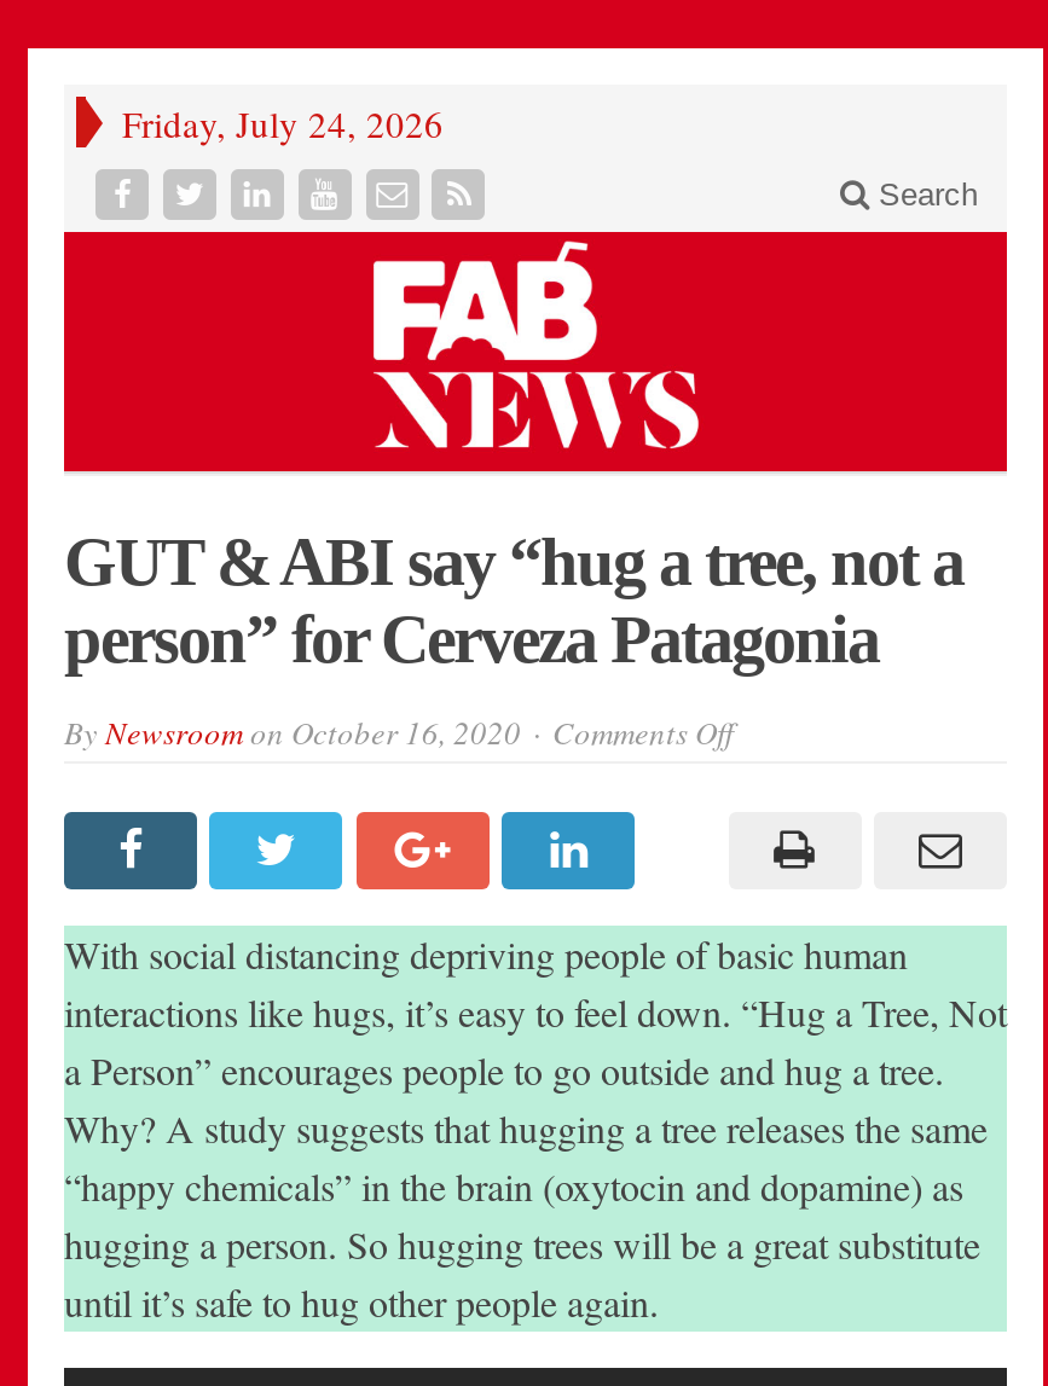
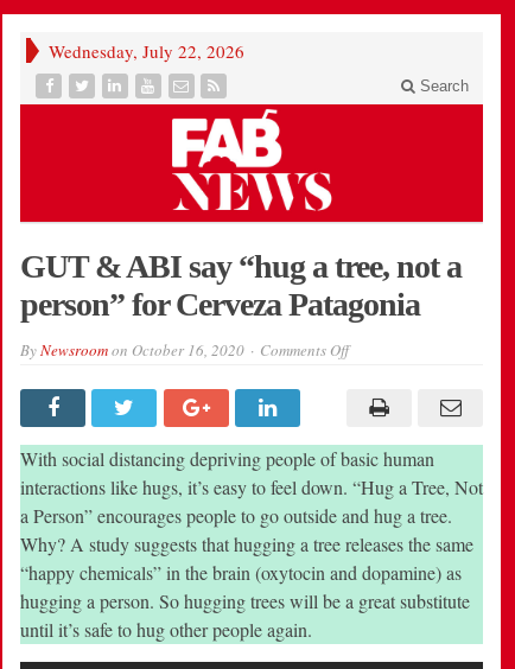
[122,99,444,147] Friday, July 24, 2026 -> [49,39,244,63] Wednesday, July 22, 2026

